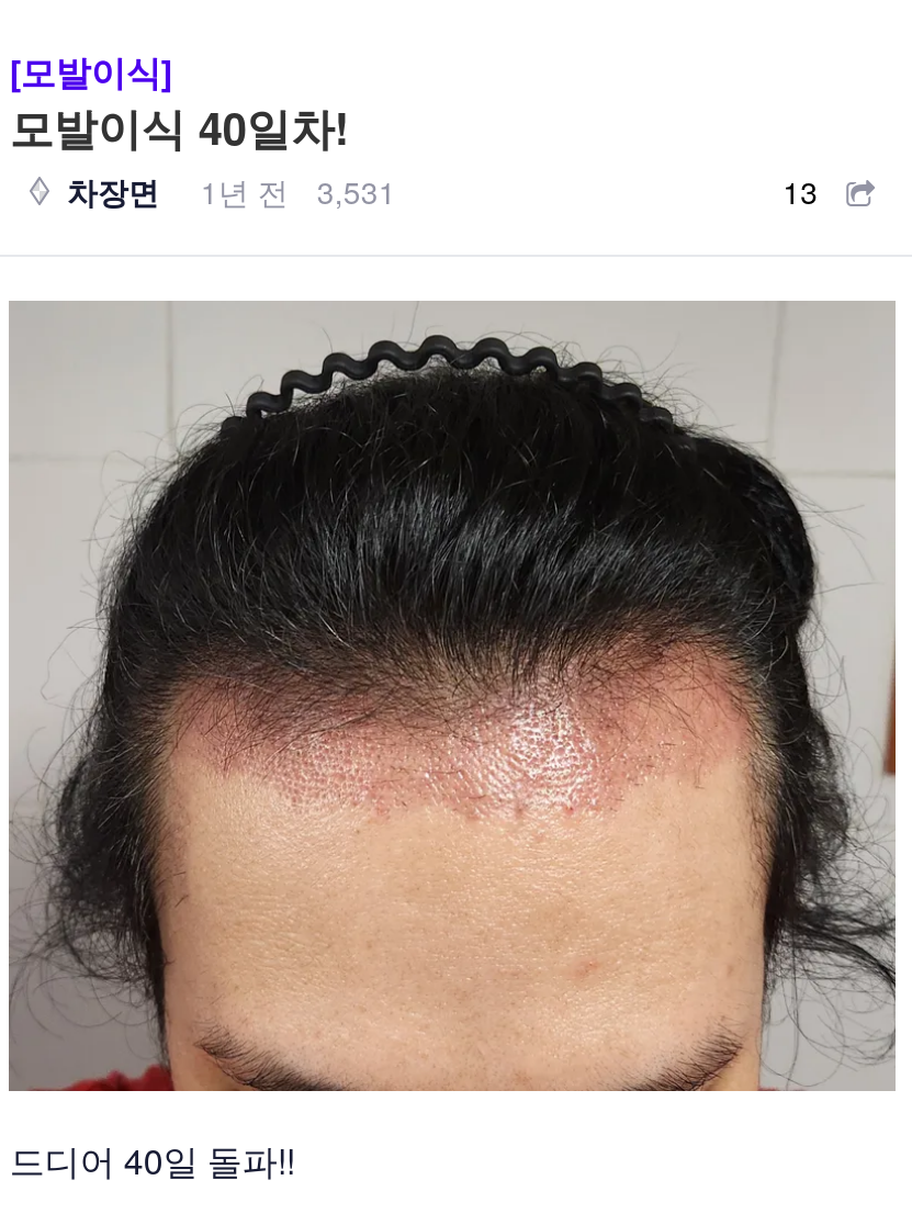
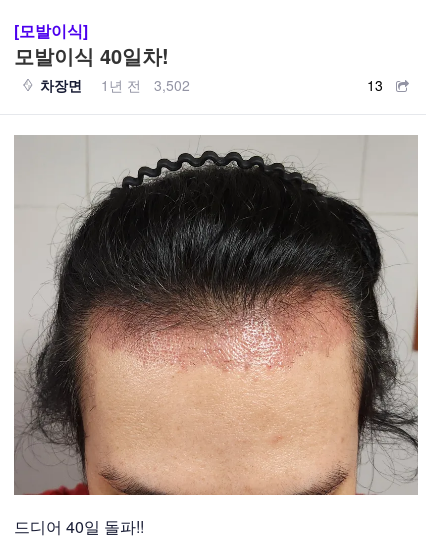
[67,169,396,213] 차장면 1년 전 3,531 -> [40,75,190,95] 차장면 1년 전 3,502

